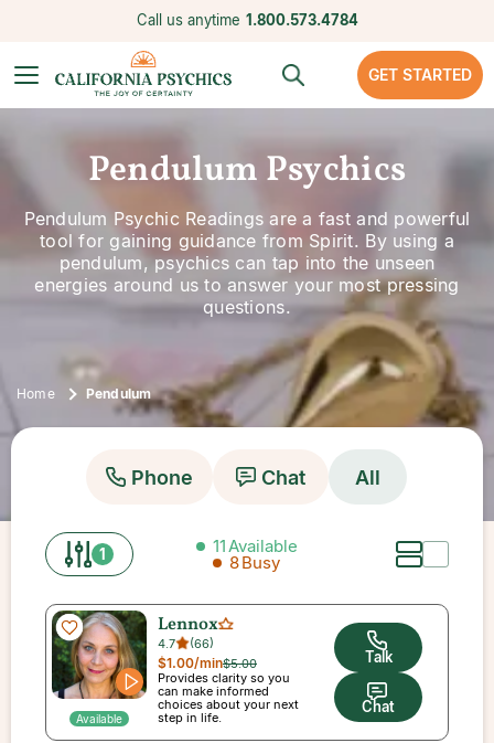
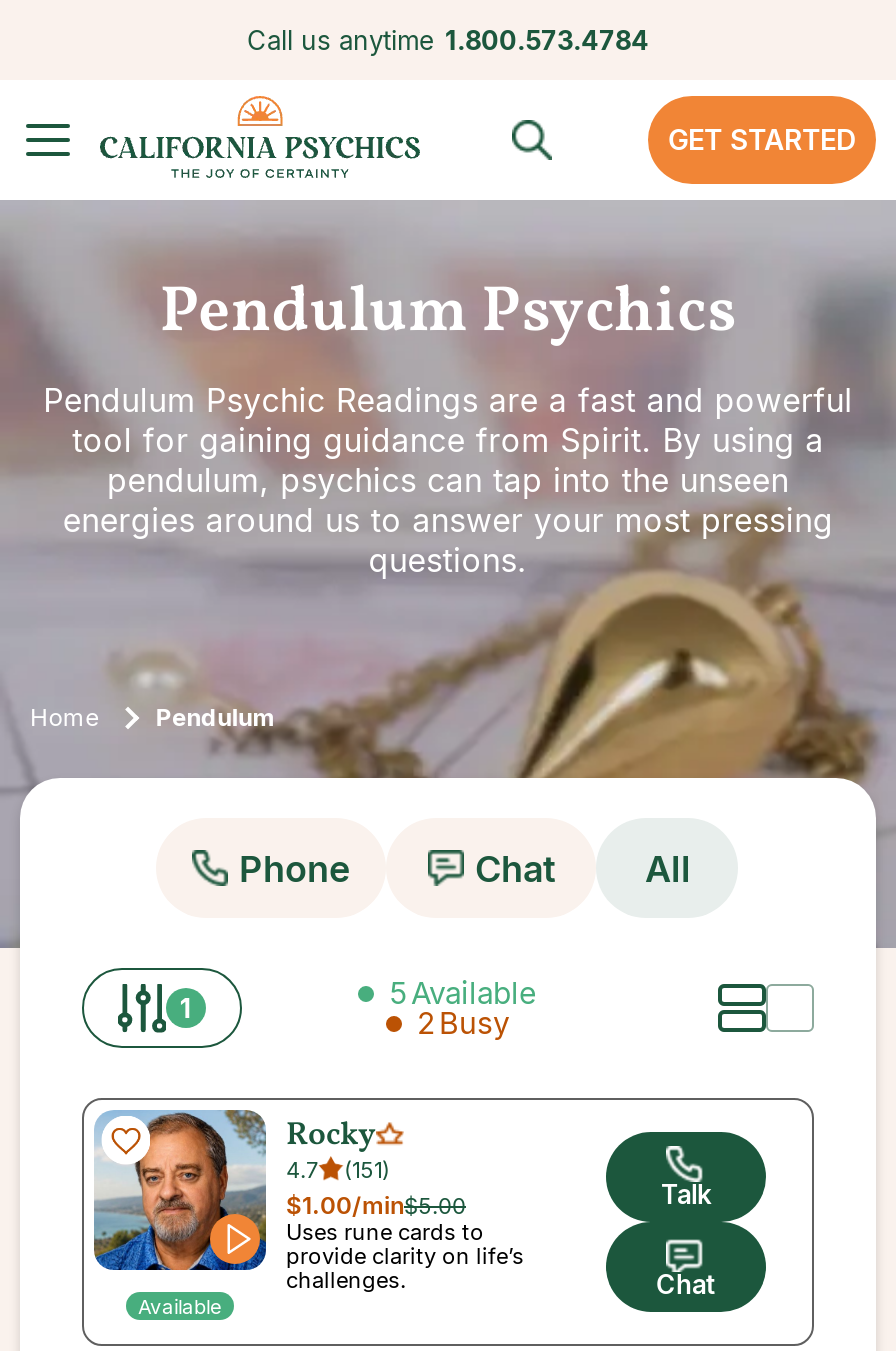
[213,535,298,556] 11 Available -> [389,974,537,1012] 5 Available
[230,552,281,573] 8 Busy -> [417,1004,509,1042] 2 Busy
[51,609,218,700] [image] | Lennox -> [92,1110,376,1272] [image] | Rocky
[158,636,214,651] 4.7 (66) -> [286,1156,390,1184] 4.7 (151)
[158,670,299,725] Provides clarity so you | can make informed | choices about your next | step in life. -> [286,1218,524,1294] Uses rune cards to | provide clarity on life’s | challenges.

